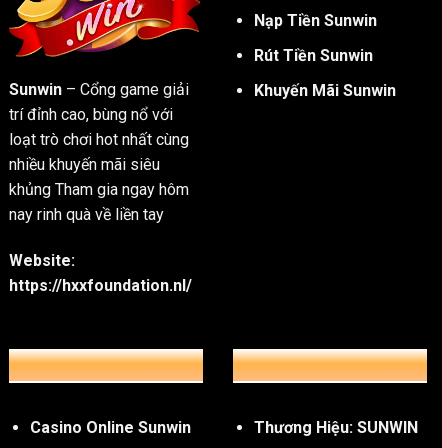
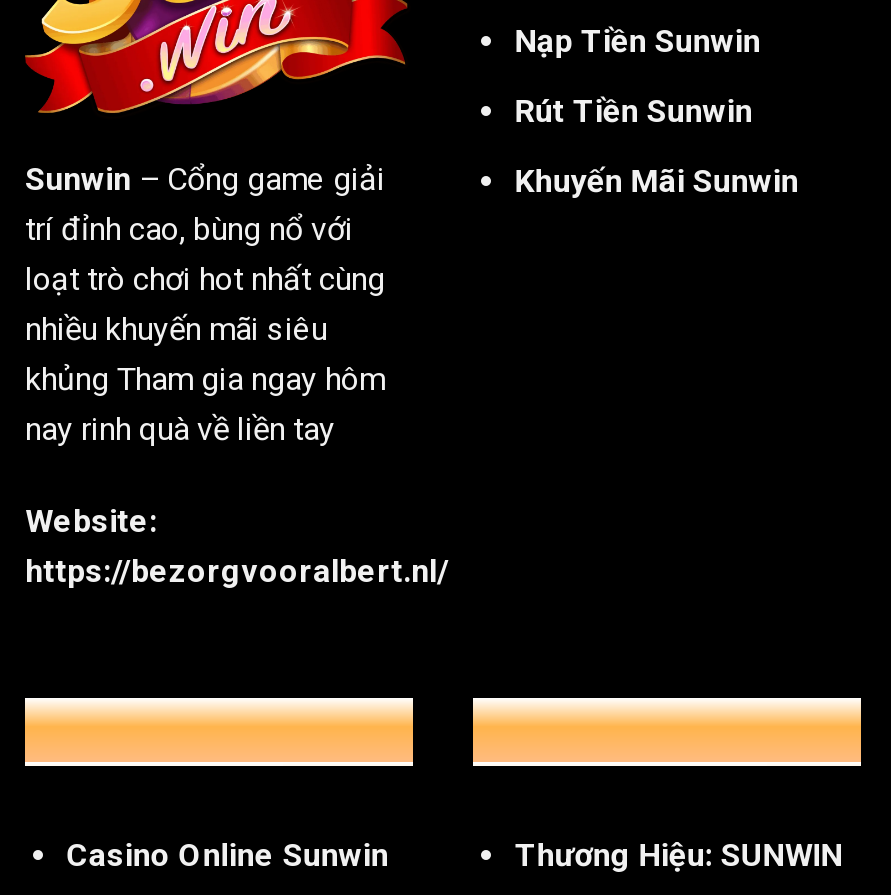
[9,276,192,295] https://hxxfoundation.nl/ -> [25,552,449,590] https://bezorgvooralbert.nl/

